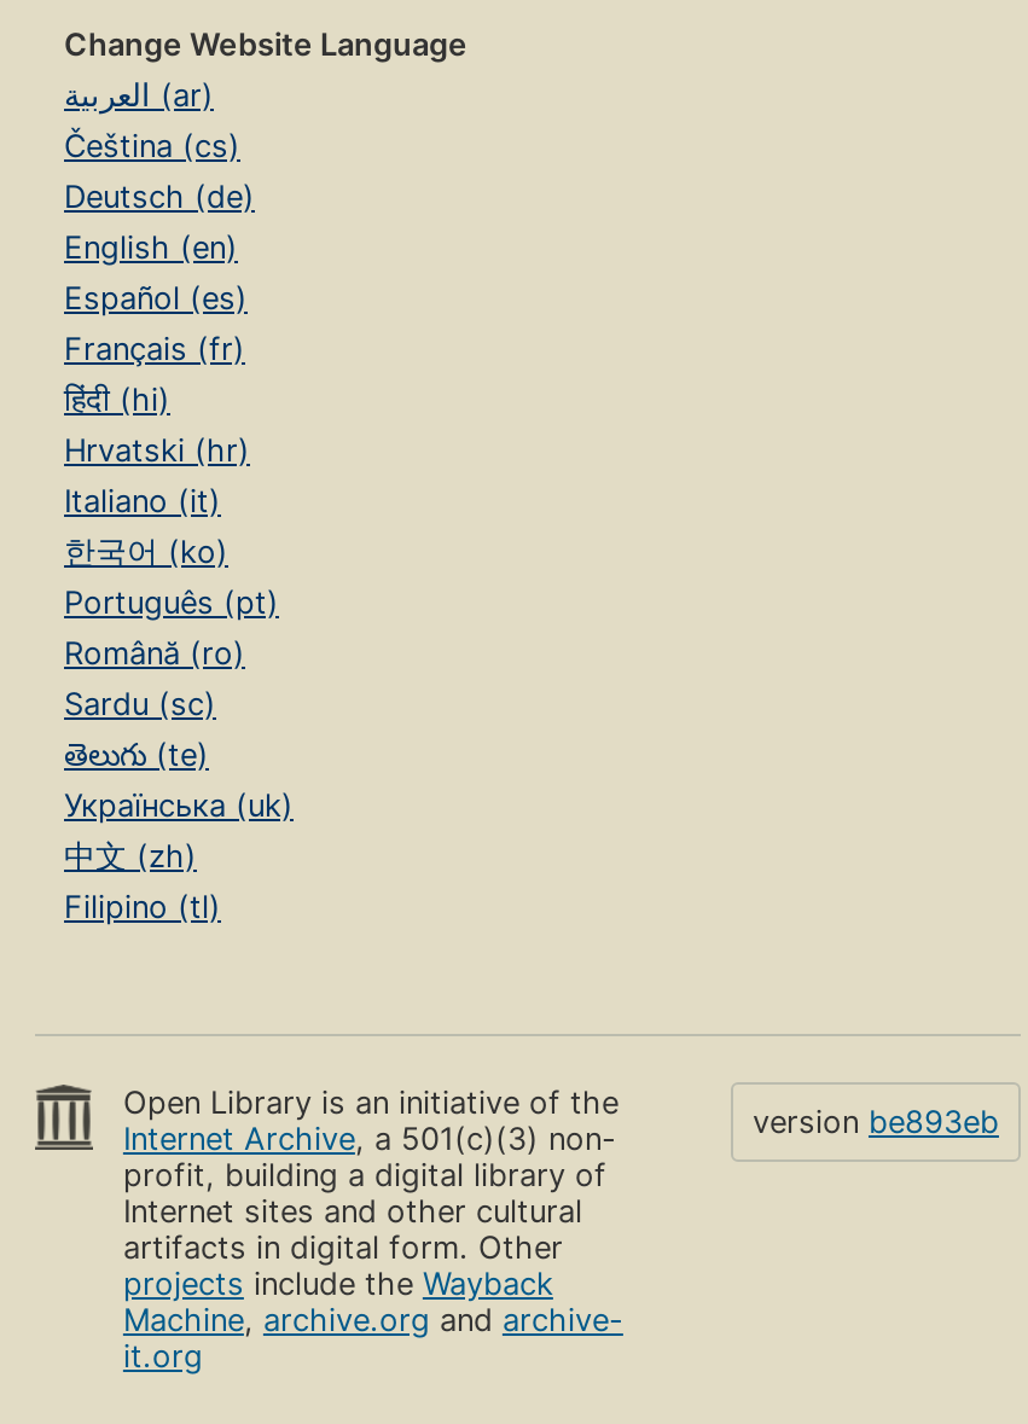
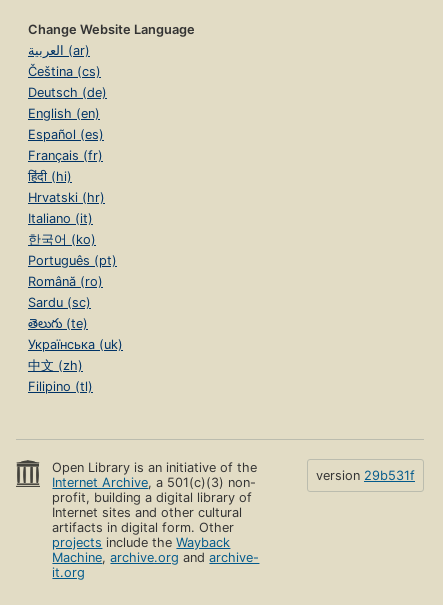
[753,1104,999,1140] version be893eb -> [316,468,415,483] version 29b531f

